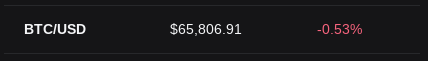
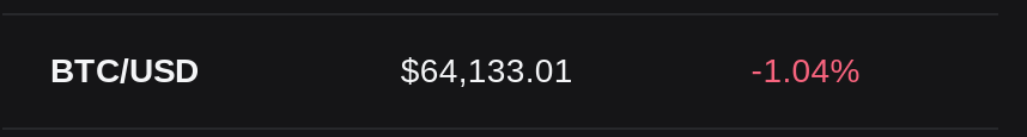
[170,21,242,37] $65,806.91 -> [401,51,573,89] $64,133.01
[317,21,362,37] -0.53% -> [751,51,859,89] -1.04%

